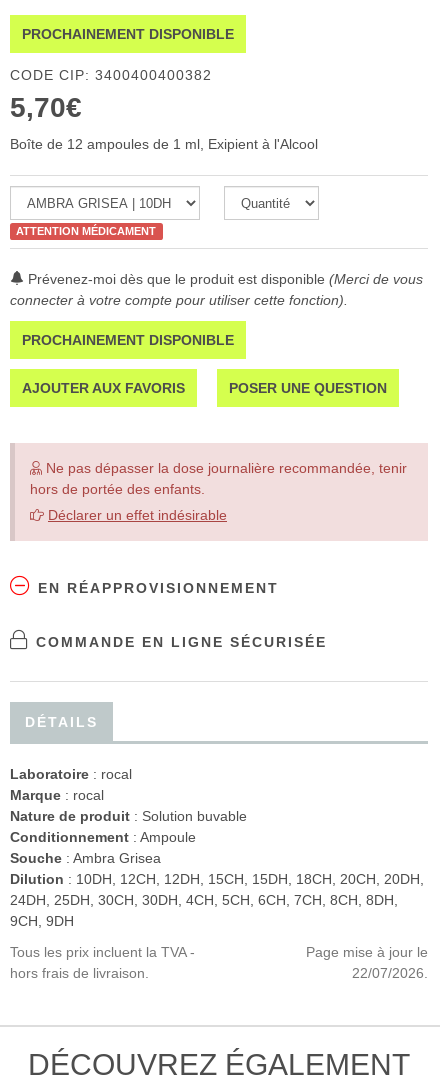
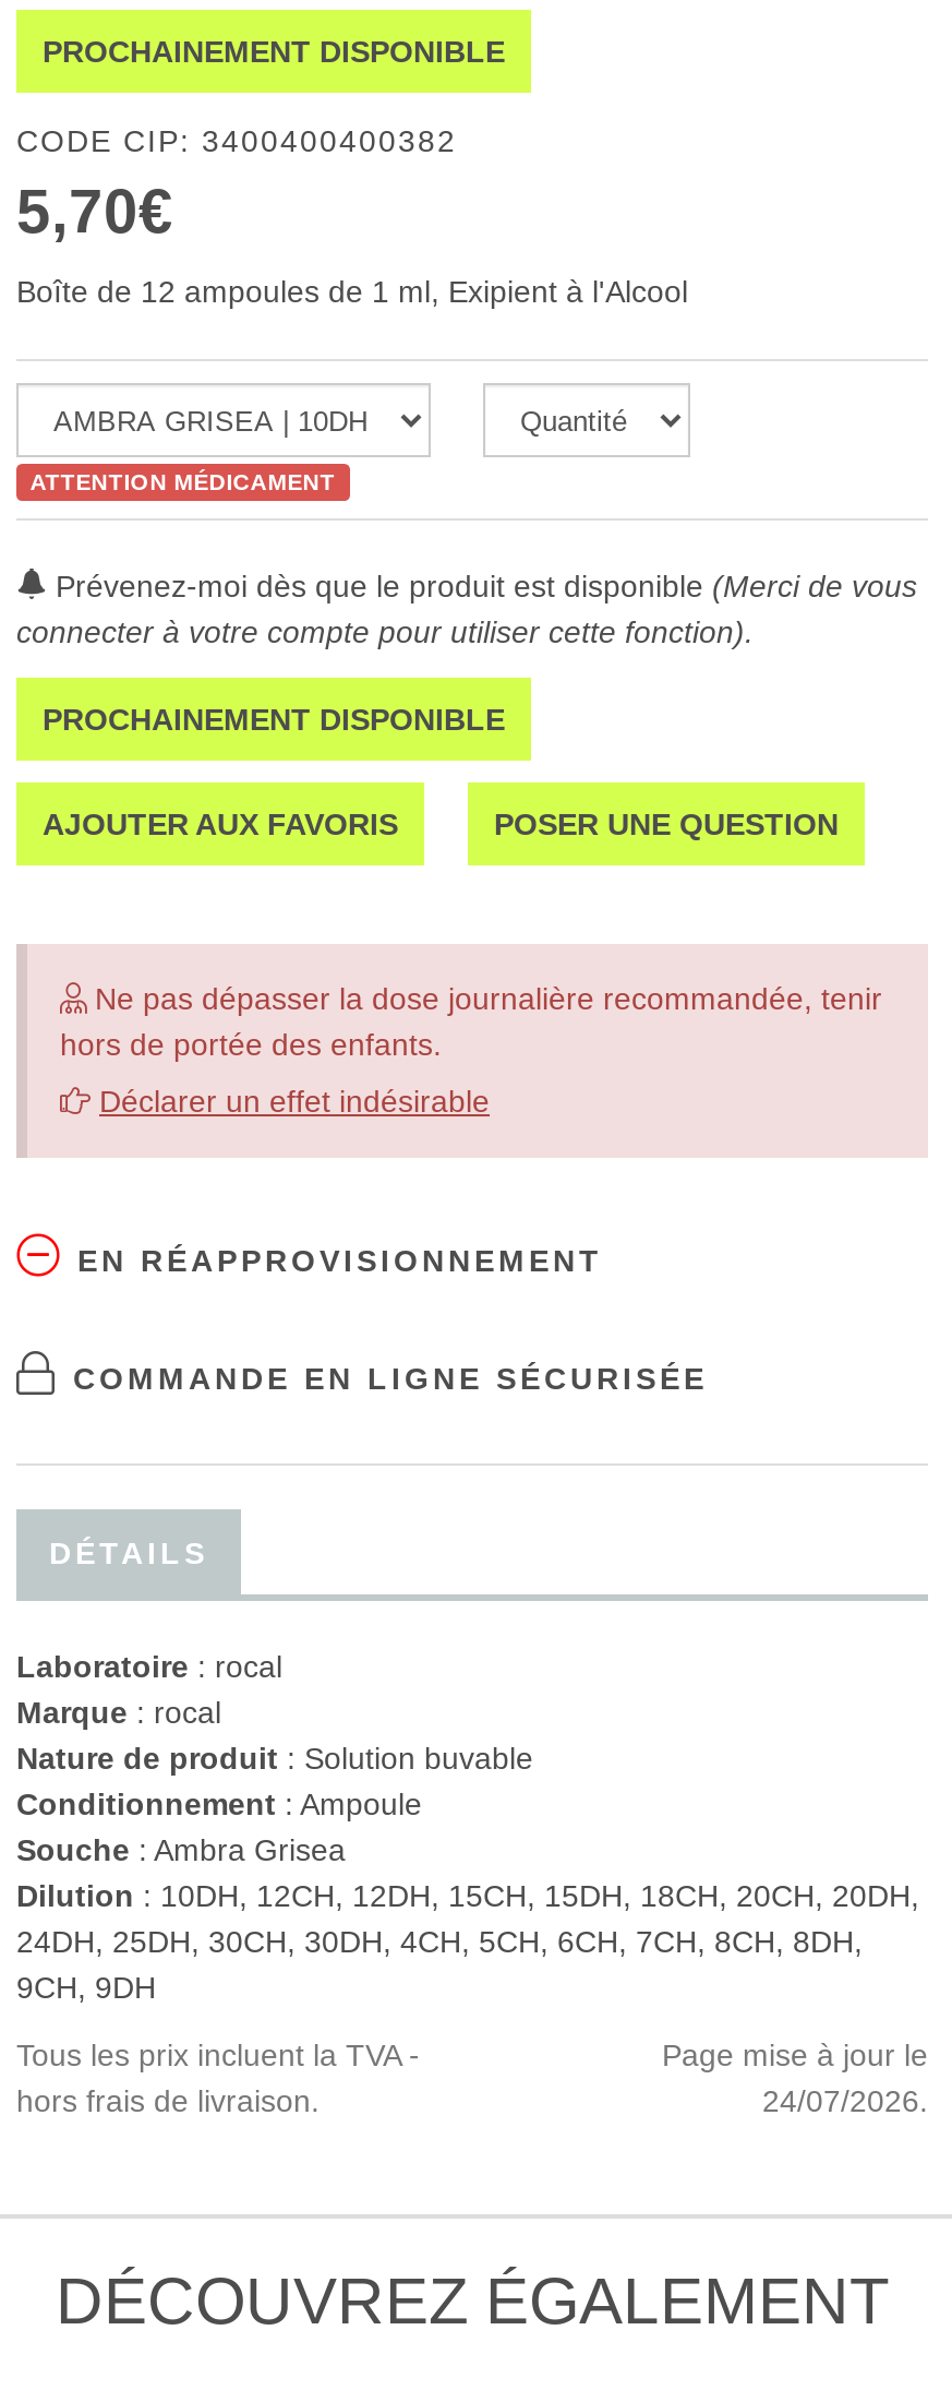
[352,965,428,981] 22/07/2026. -> [762,2083,928,2118] 24/07/2026.

